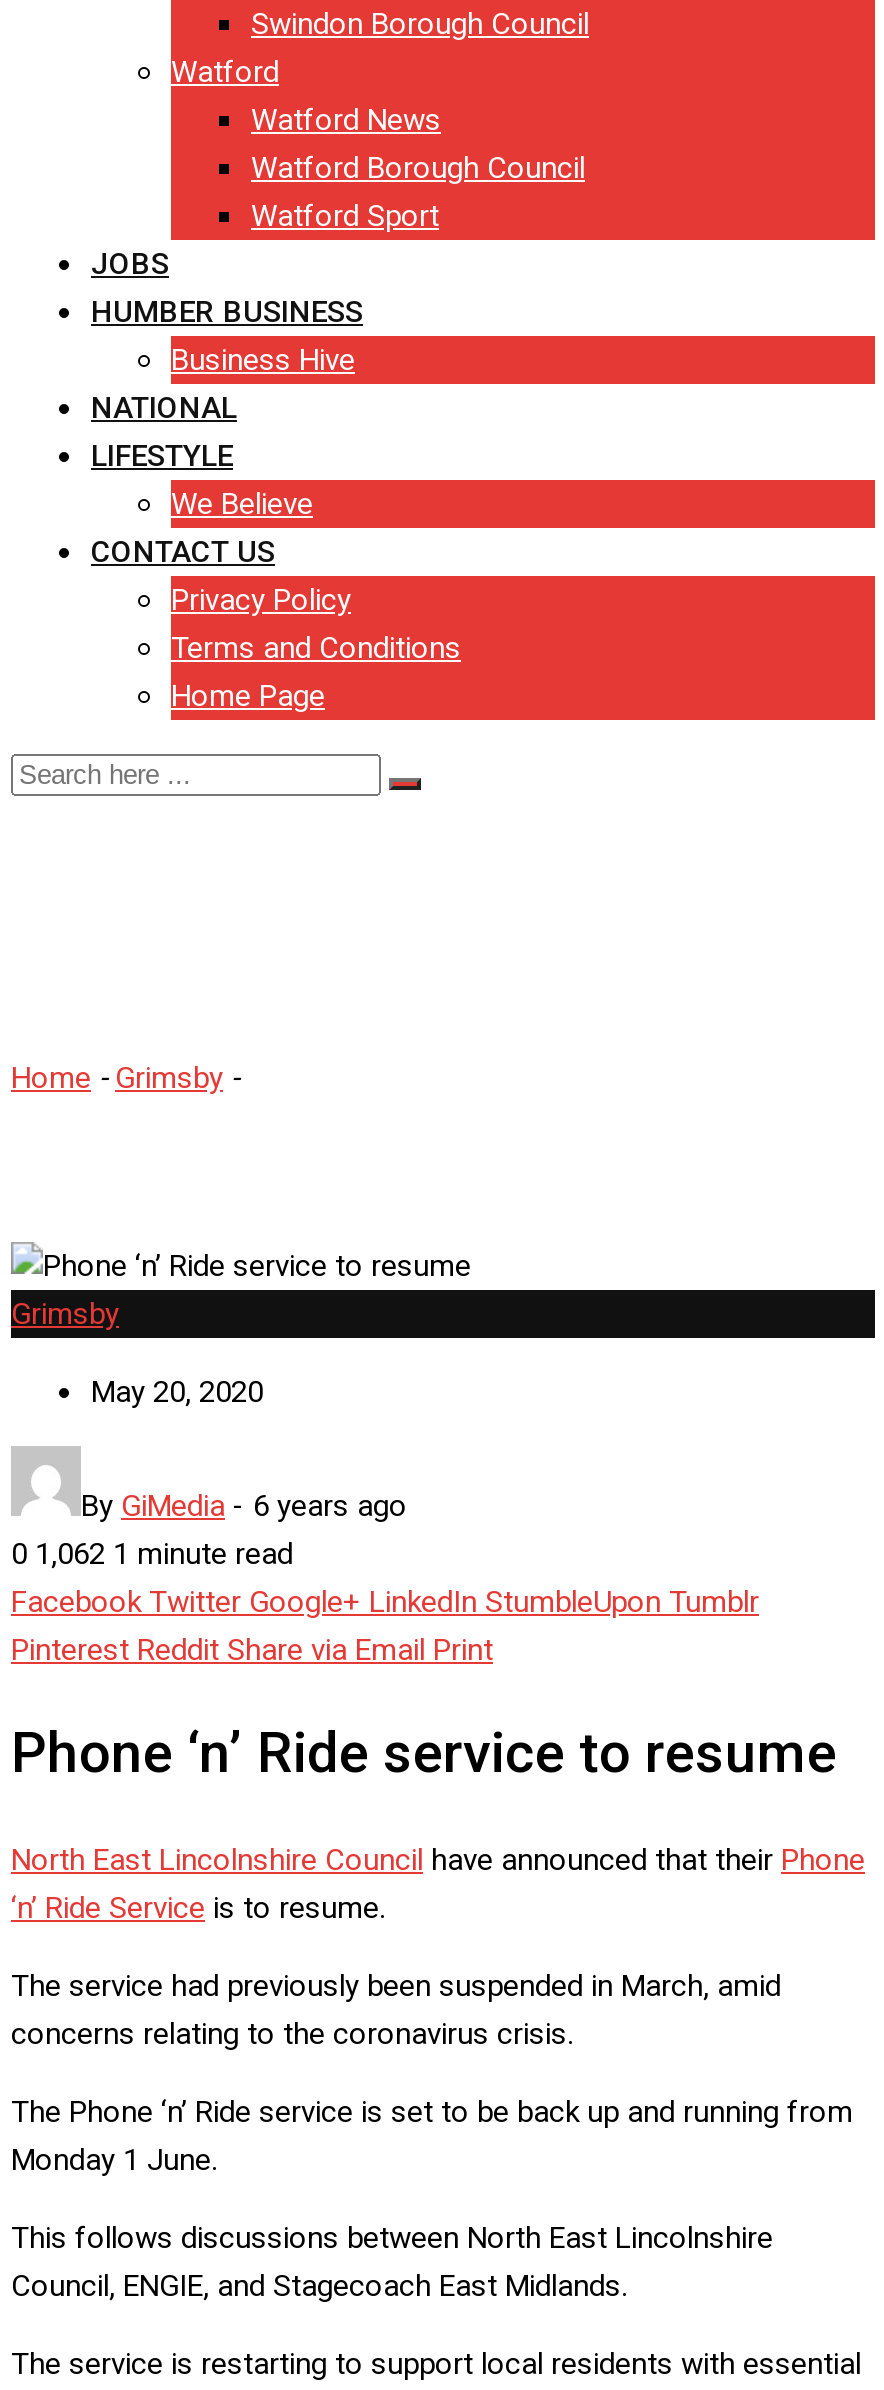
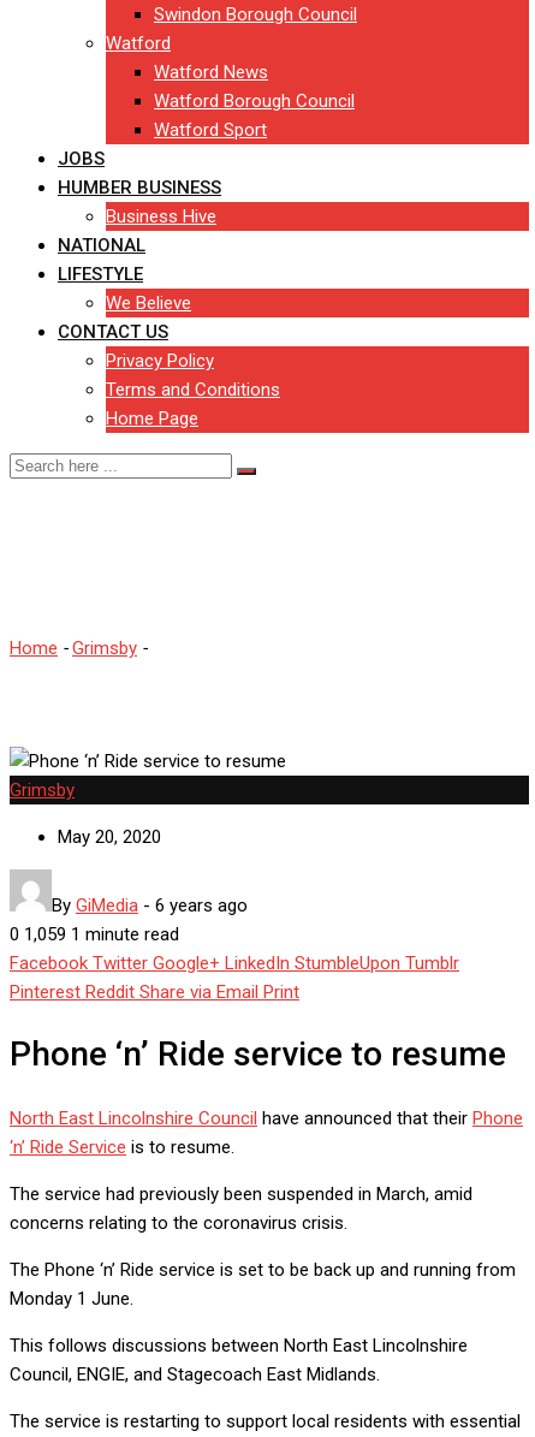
[11,1536,293,1572] 0 1,062 1 minute read -> [10,924,179,945] 0 1,059 1 minute read

